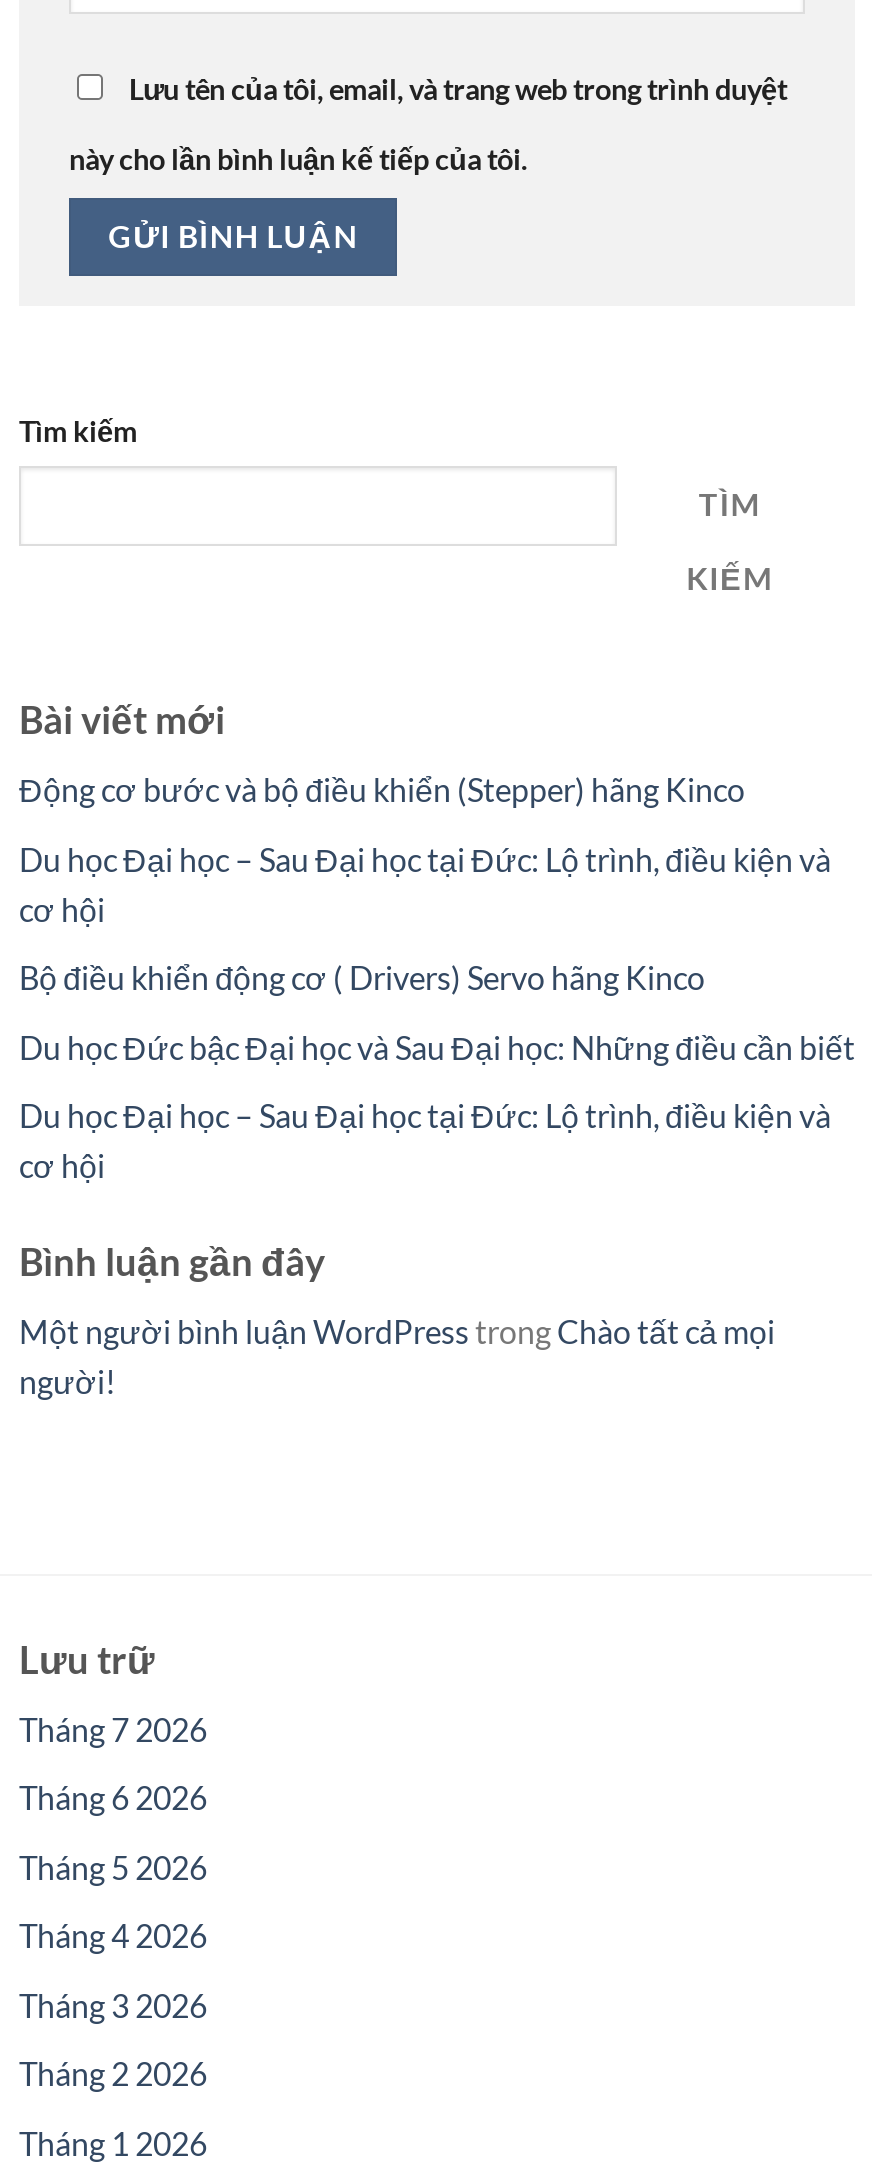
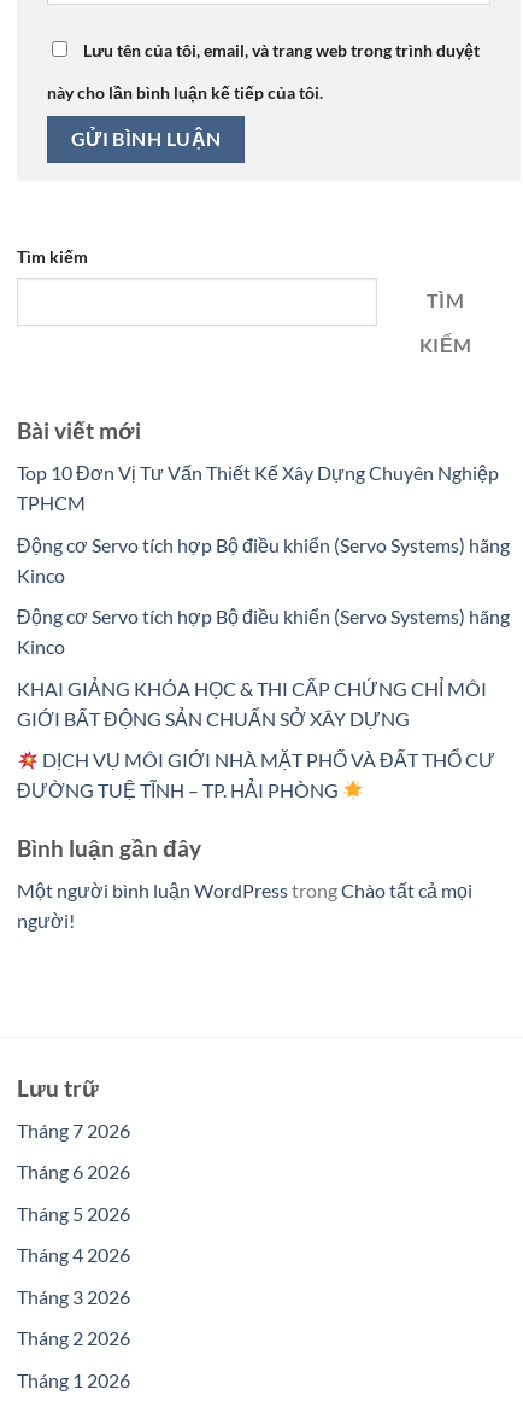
[19,770,745,808] Động cơ bước và bộ điều khiển (Stepper) hãng Kinco -> [17,461,499,514] Top 10 Đơn Vị Tư Vấn Thiết Kế Xây Dựng Chuyên Nghiệp | TPHCM
[19,839,831,927] Du học Đại học – Sau Đại học tại Đức: Lộ trình, điều kiện và | cơ hội -> [17,533,510,586] Động cơ Servo tích hợp Bộ điều khiển (Servo Systems) hãng | Kinco
[19,958,705,996] Bộ điều khiển động cơ ( Drivers) Servo hãng Kinco -> [17,605,510,658] Động cơ Servo tích hợp Bộ điều khiển (Servo Systems) hãng | Kinco
[19,1027,855,1065] Du học Đức bậc Đại học và Sau Đại học: Những điều cần biết -> [17,677,487,730] KHAI GIẢNG KHÓA HỌC & THI CẤP CHỨNG CHỈ MÔI | GIỚI BẤT ĐỘNG SẢN CHUẨN SỞ XÂY DỰNG
[19,1097,831,1185] Du học Đại học – Sau Đại học tại Đức: Lộ trình, điều kiện và | cơ hội -> [17,749,496,802] DỊCH VỤ MÔI GIỚI NHÀ MẶT PHỐ VÀ ĐẤT THỔ CƯ | ĐƯỜNG TUỆ TĨNH – TP. HẢI PHÒNG

